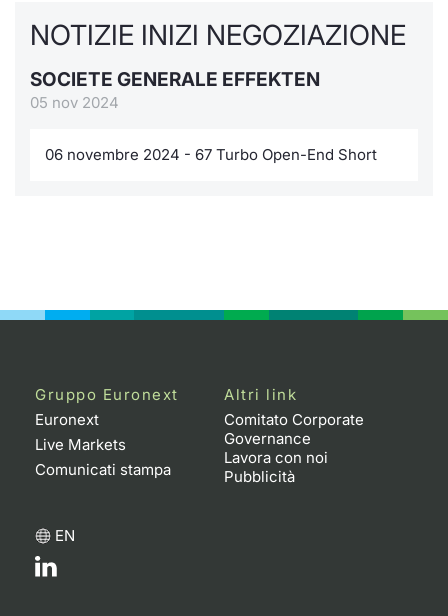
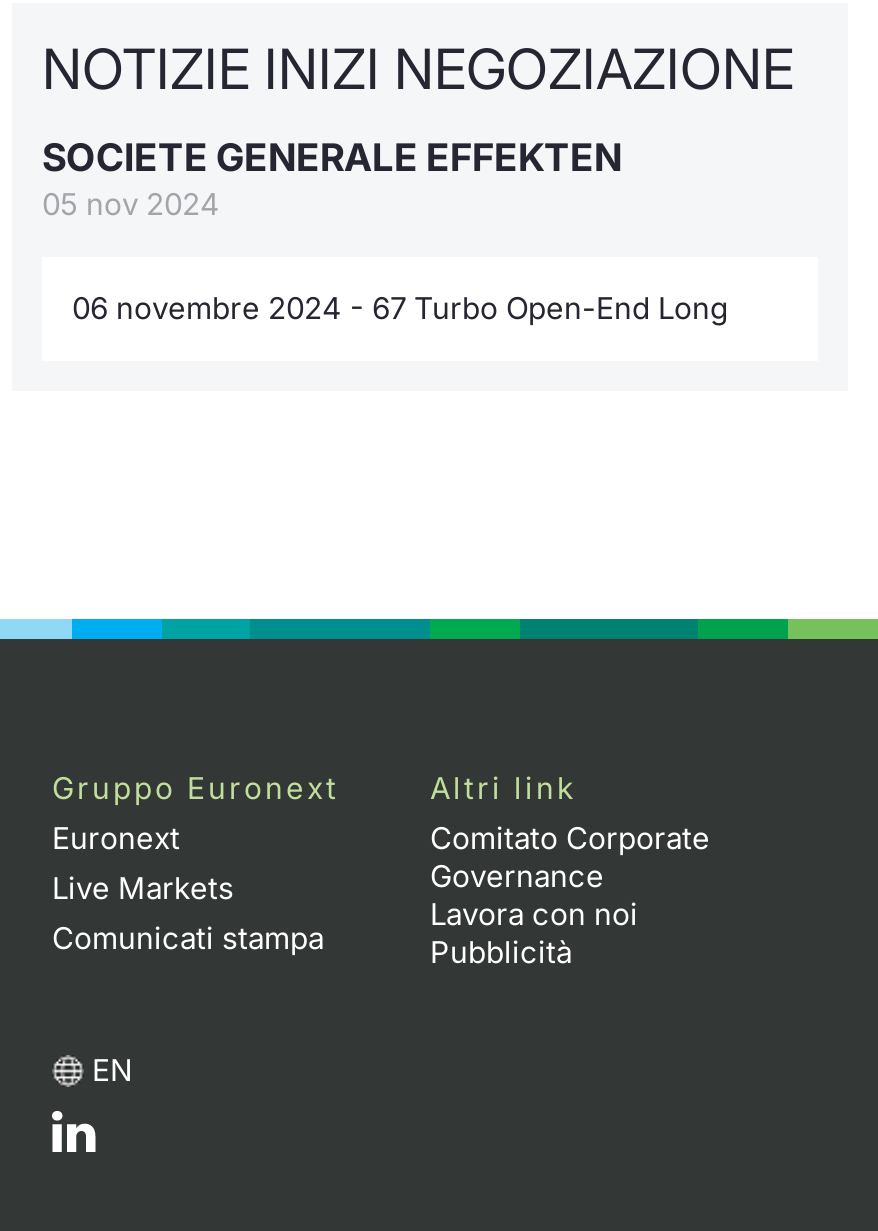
[45,145,377,164] 06 novembre 2024 - 67 Turbo Open-End Short -> [72,289,728,327] 06 novembre 2024 - 67 Turbo Open-End Long

